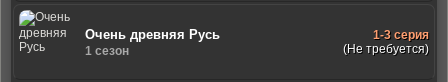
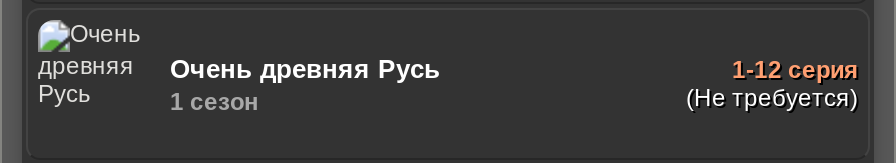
[373,28,429,42] 1-3 серия -> [732,56,858,84] 1-12 серия

